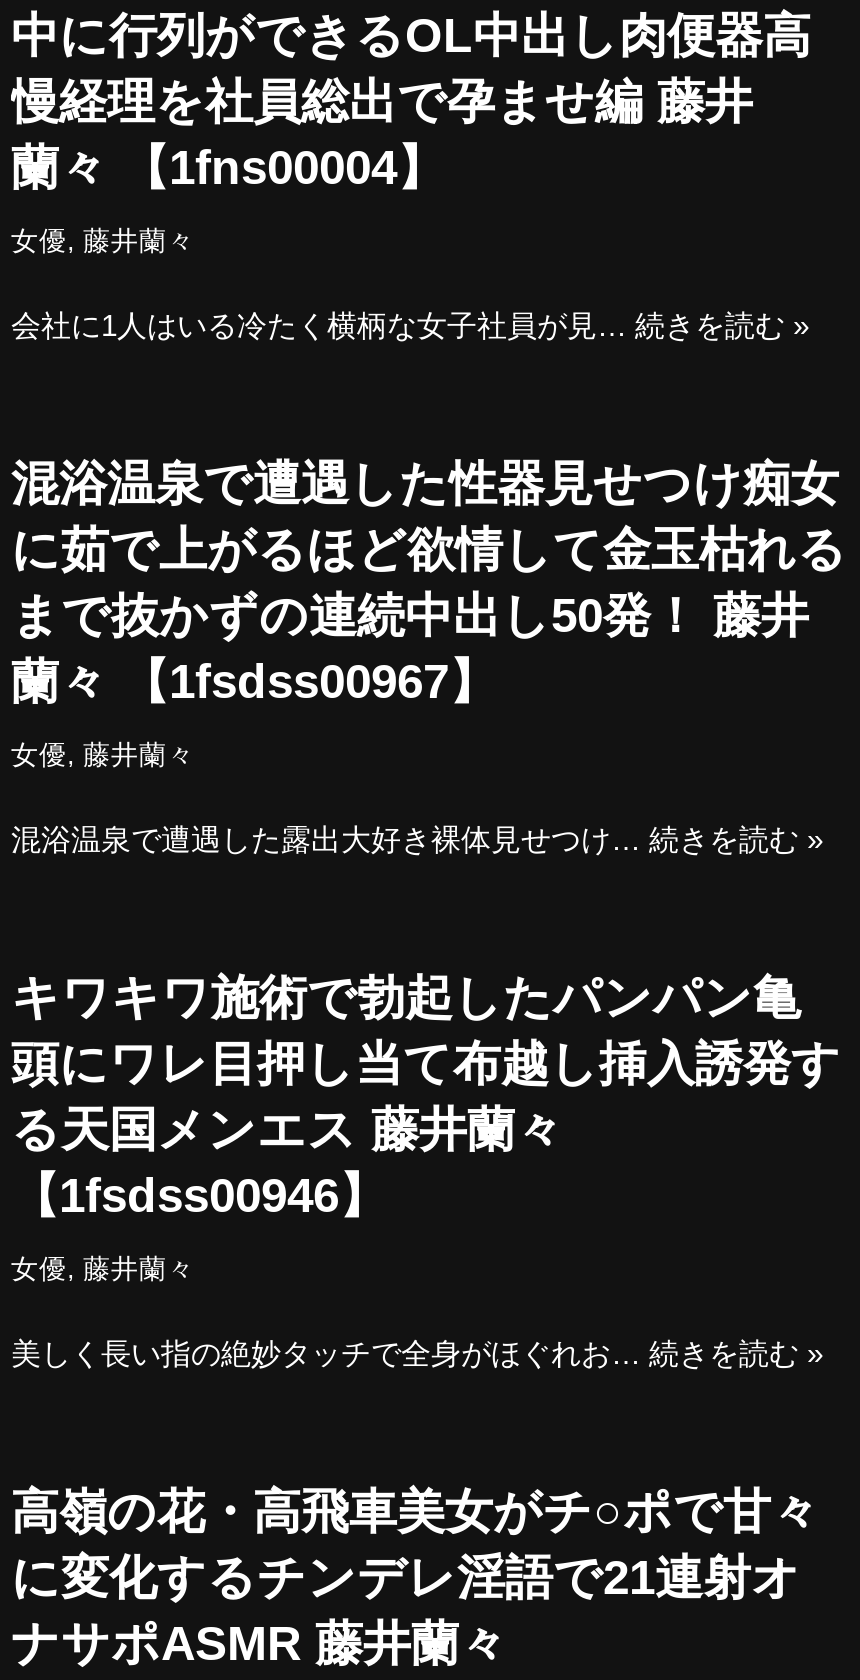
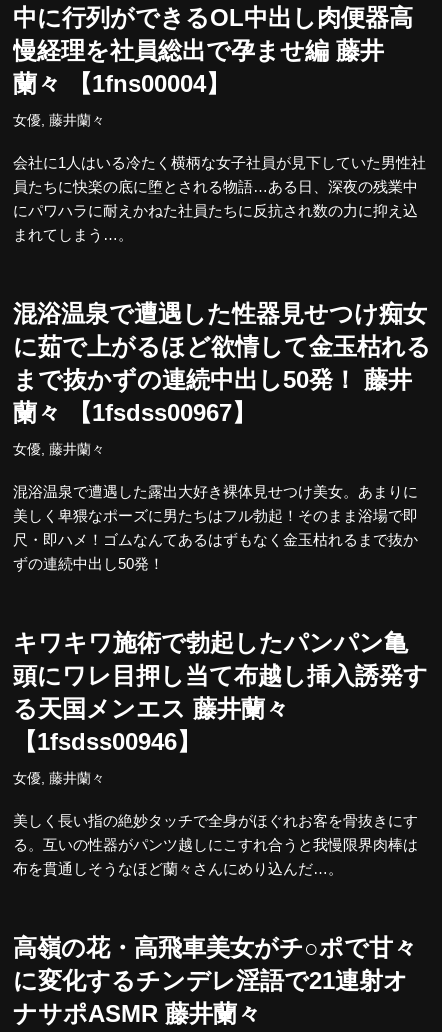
[11,308,809,342] 会社に1人はいる冷たく横柄な女子社員が見…続きを読む » -> [13,154,426,243] 会社に1人はいる冷たく横柄な女子社員が見下していた男性社 | 員たちに快楽の底に堕とされる物語…ある日、深夜の残業中 | にパワハラに耐えかねた社員たちに反抗され数の力に抑え込 | まれてしまう…。
[11,822,823,856] 混浴温泉で遭遇した露出大好き裸体見せつけ…続きを読む » -> [13,483,418,572] 混浴温泉で遭遇した露出大好き裸体見せつけ美女。あまりに | 美しく卑猥なポーズに男たちはフル勃起！そのまま浴場で即 | 尺・即ハメ！ゴムなんてあるはずもなく金玉枯れるまで抜か | ずの連続中出し50発！
[11,1336,823,1370] 美しく長い指の絶妙タッチで全身がほぐれお…続きを読む » -> [13,812,418,877] 美しく長い指の絶妙タッチで全身がほぐれお客を骨抜きにす | る。互いの性器がパンツ越しにこすれ合うと我慢限界肉棒は | 布を貫通しそうなほど蘭々さんにめり込んだ…。

